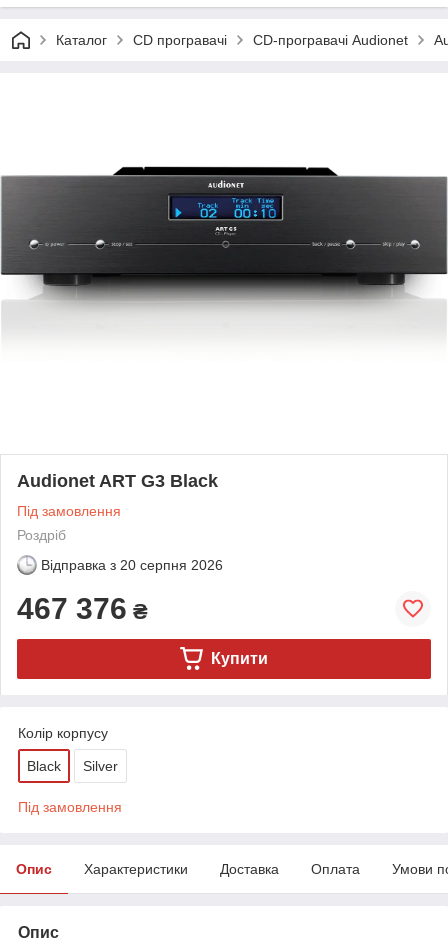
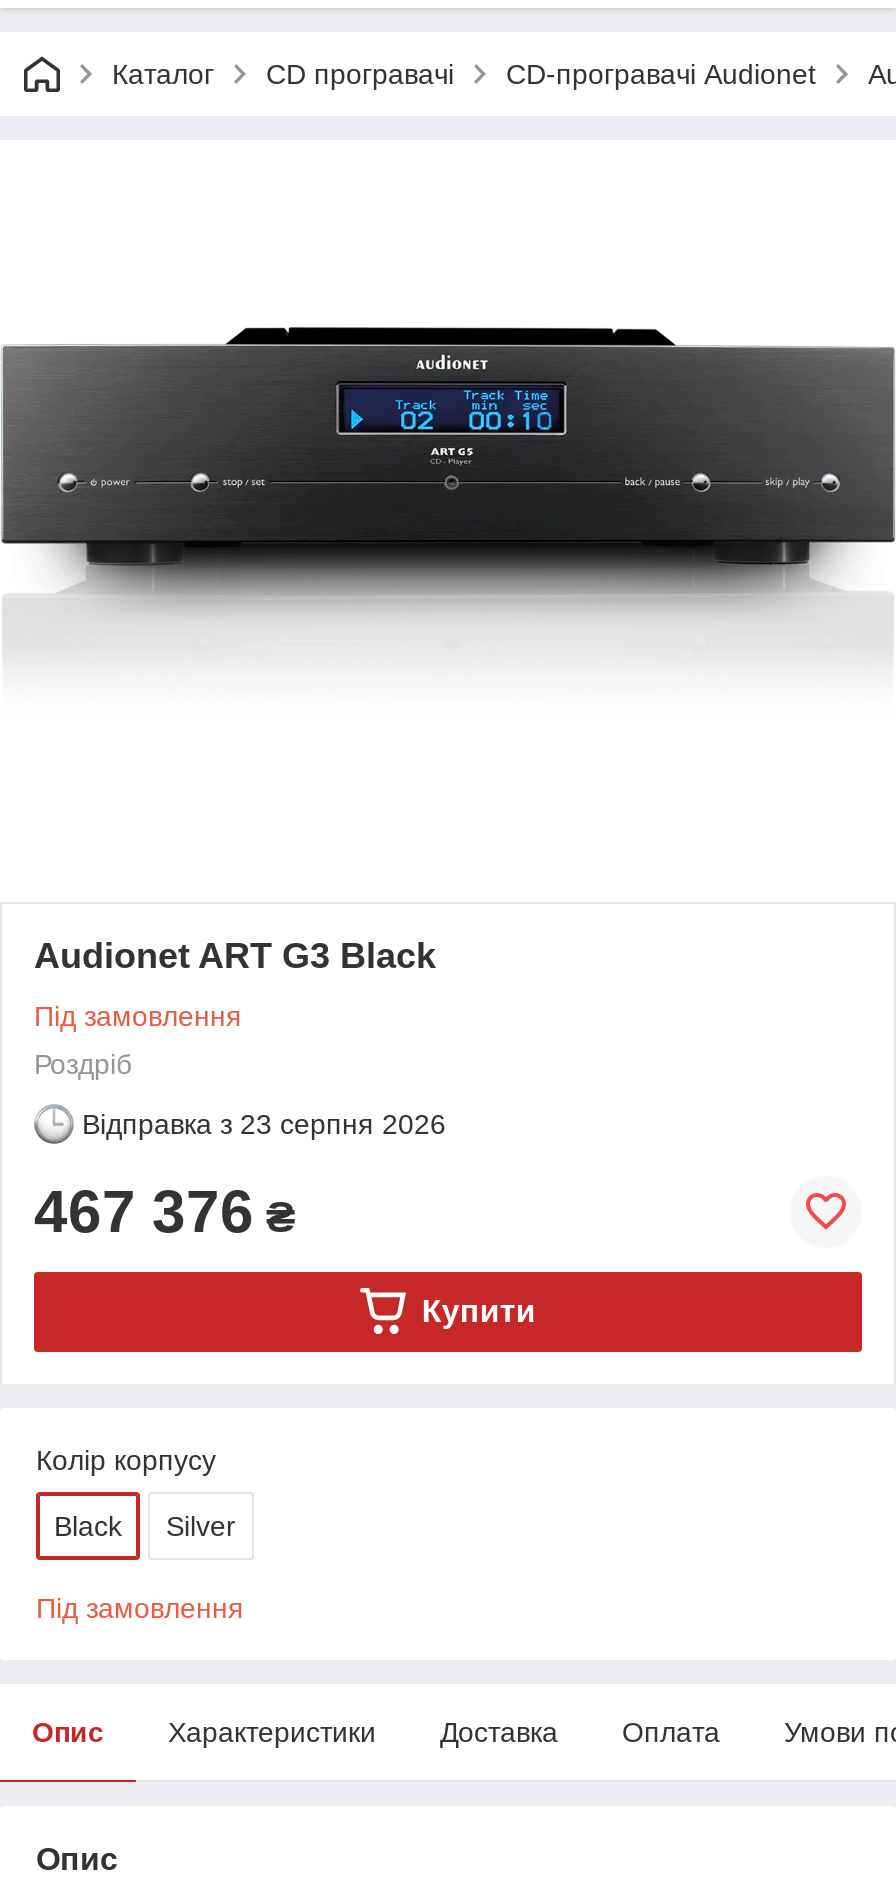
[41,557,223,573] Відправка з 20 серпня 2026 -> [82,1108,446,1140] Відправка з 23 серпня 2026

